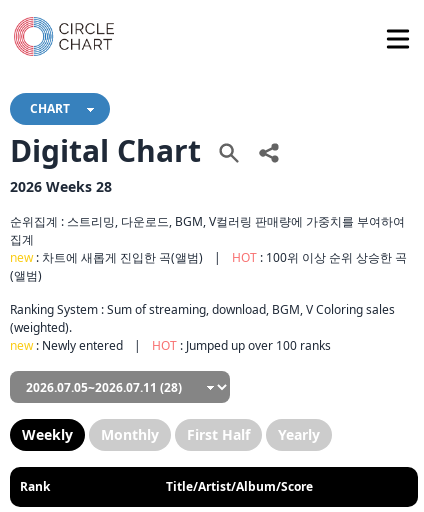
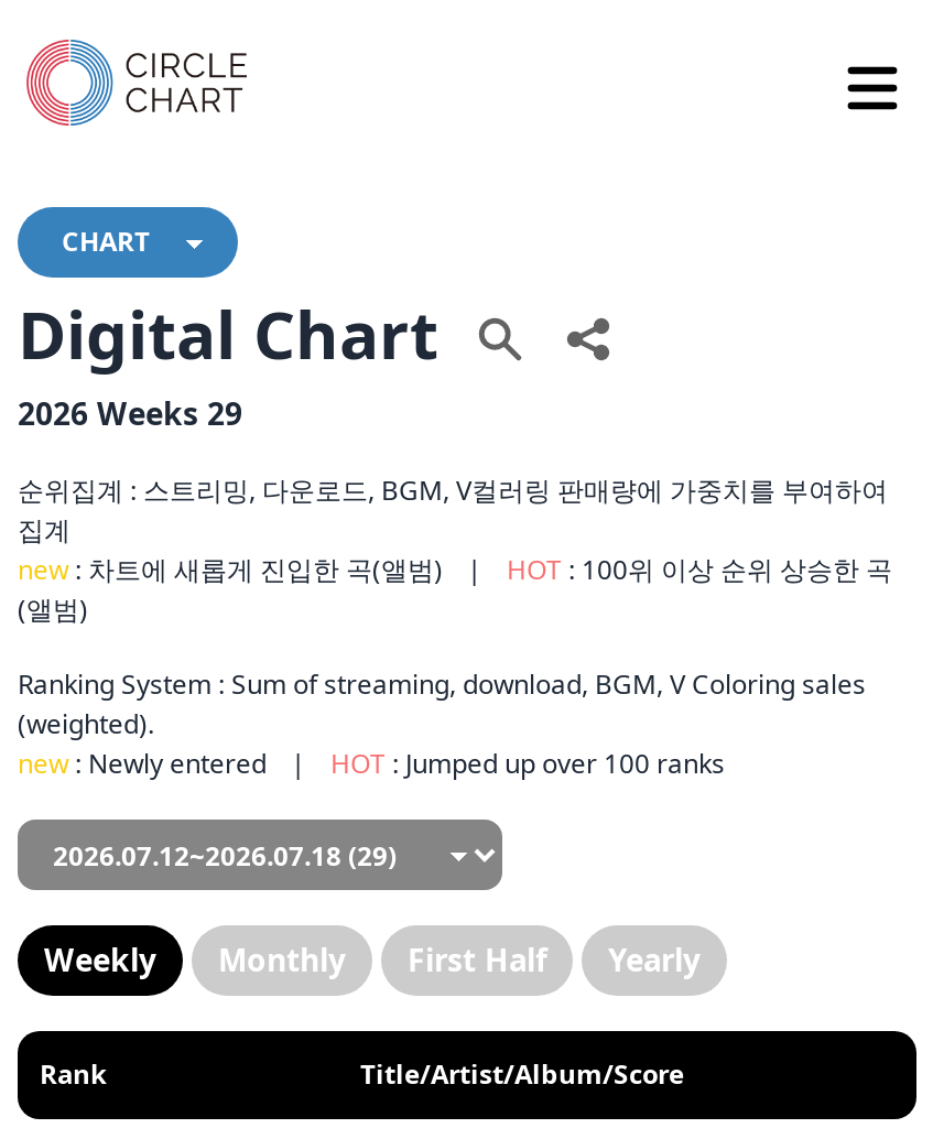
[10,177,112,196] 2026 Weeks 28 -> [18,392,242,434] 2026 Weeks 29

